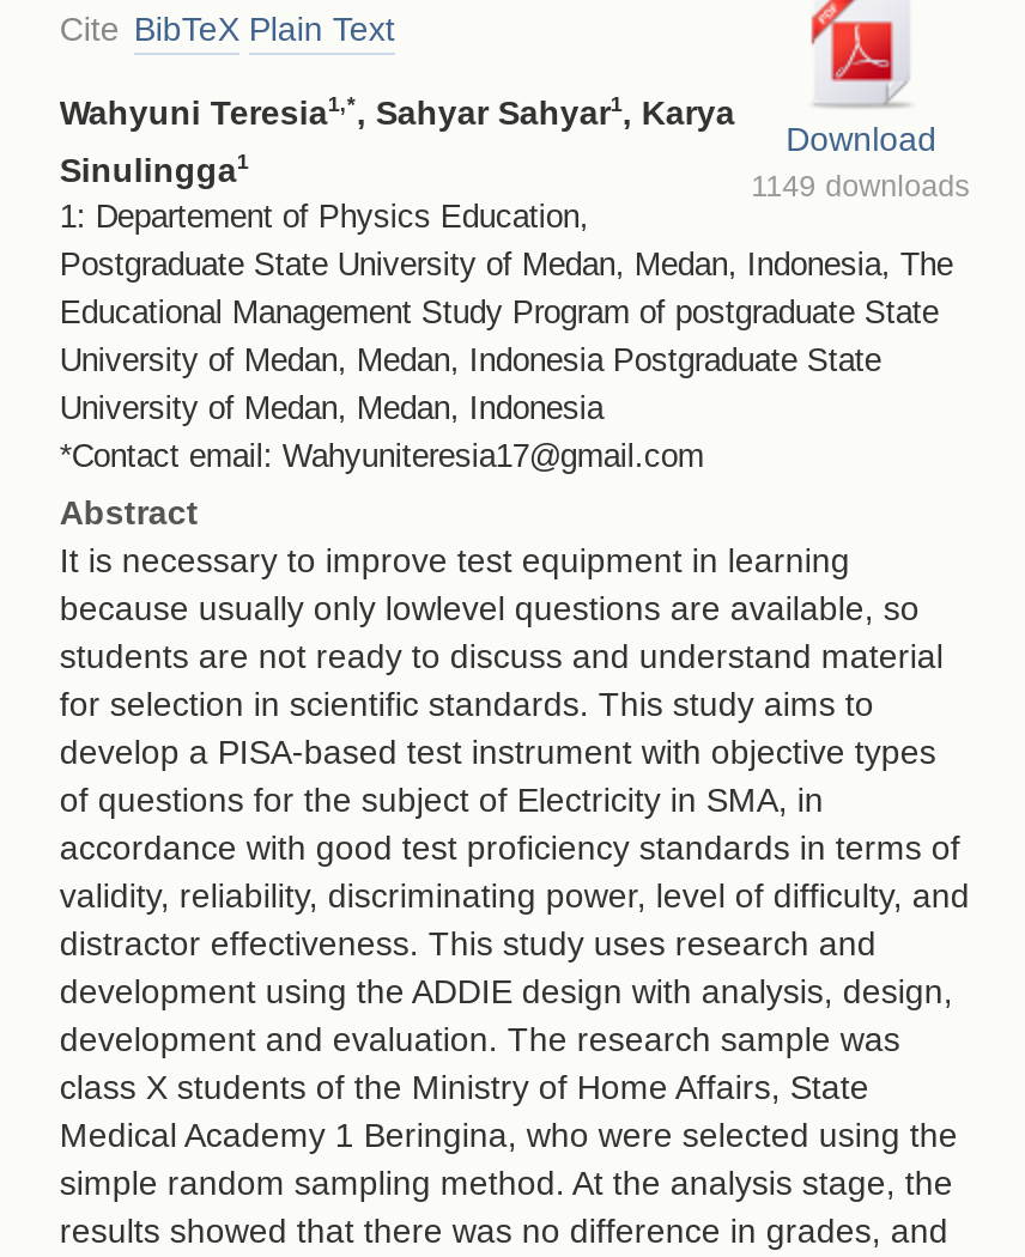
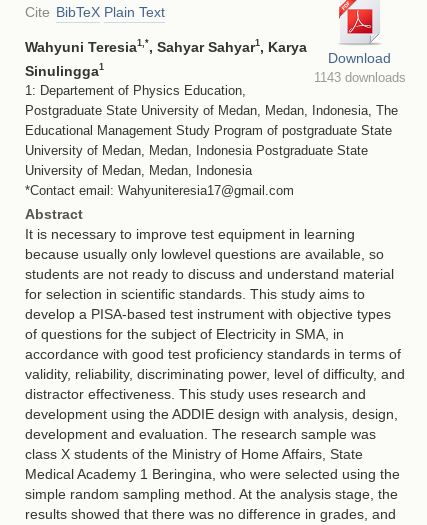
[751,169,971,203] 1149 downloads -> [314,71,406,85] 1143 downloads

